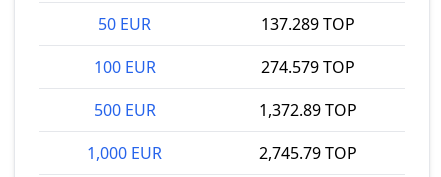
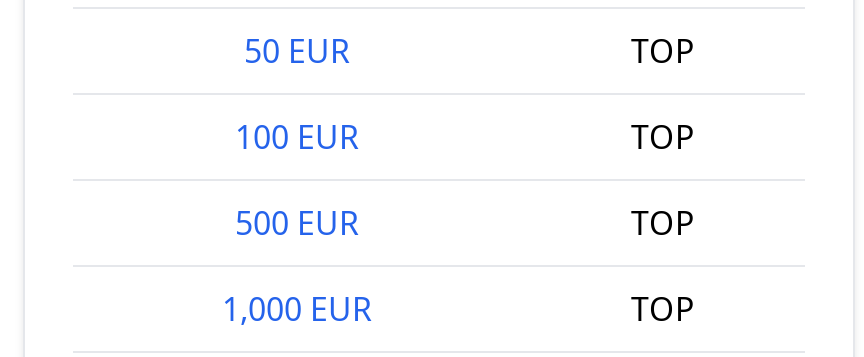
[260,13,354,35] 137.289 TOP -> [631,29,695,73] TOP
[260,56,354,78] 274.579 TOP -> [631,115,695,159] TOP
[258,99,356,121] 1,372.89 TOP -> [631,201,695,245] TOP
[258,142,356,164] 2,745.79 TOP -> [631,287,695,331] TOP

